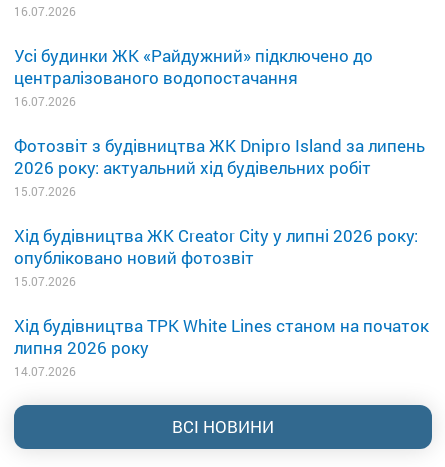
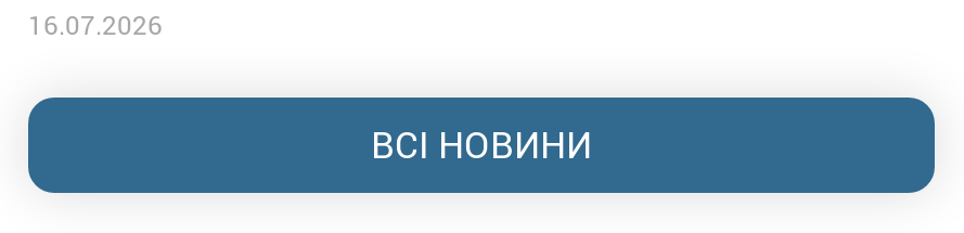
[14,44,429,379] Усі будинки ЖК «Райдужний» підключено до | централізованого водопостачання | 16.07.2026 | Фотозвіт з будівництва ЖК Dnipro Island за липень | 2026 року: актуальний хід будівельних робіт | 15.07.2026 | Хід будівництва ЖК Creator City у липні 2026 року: | опубліковано новий фотозвіт | 15.07.2026 | Хід будівництва ТРК White Lines станом на початок | липня 2026 року | 14.07.2026 -> none

